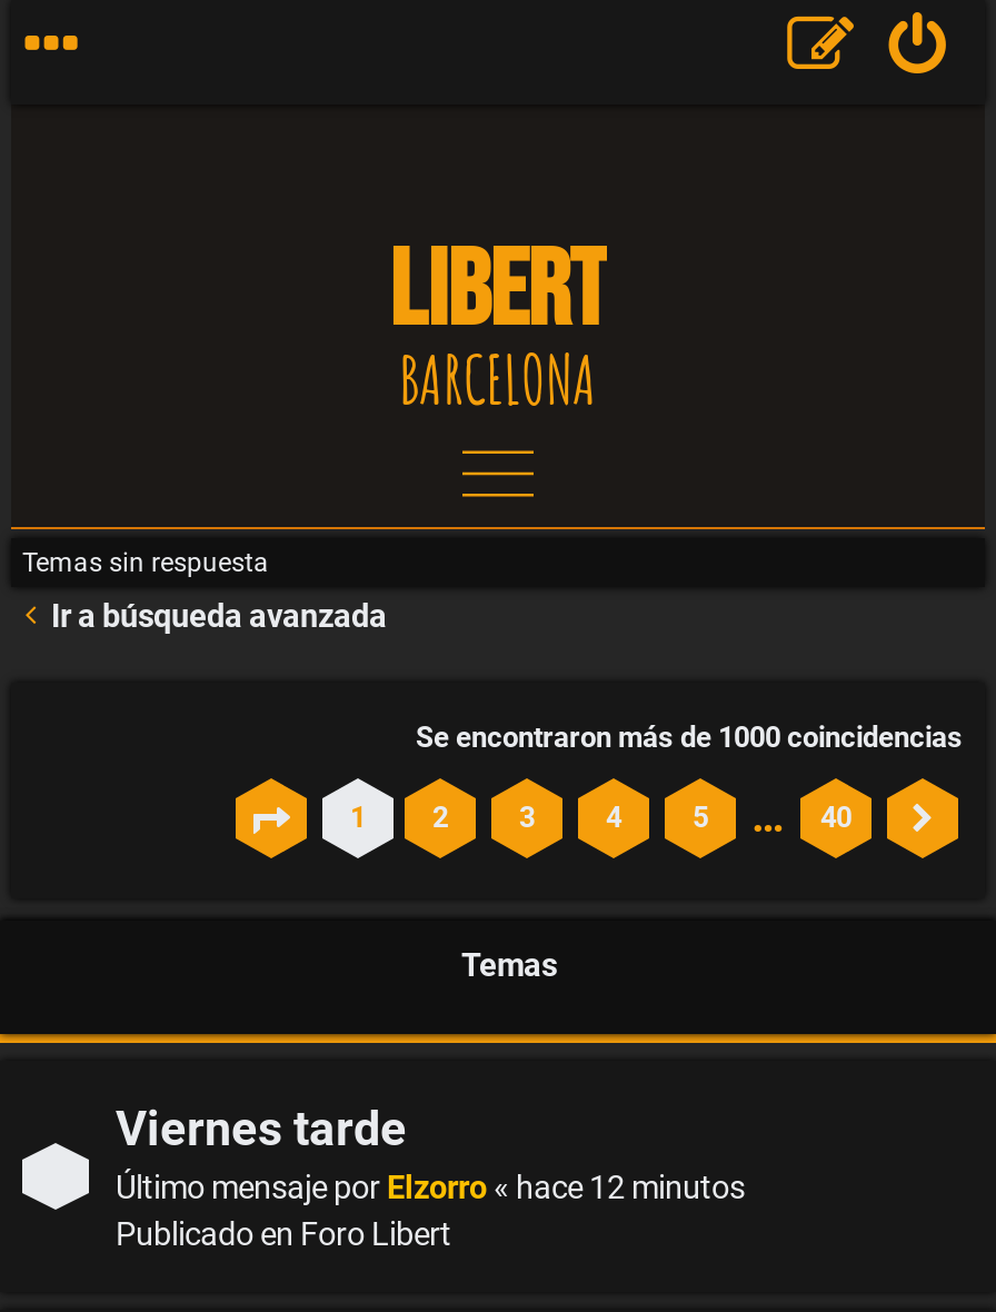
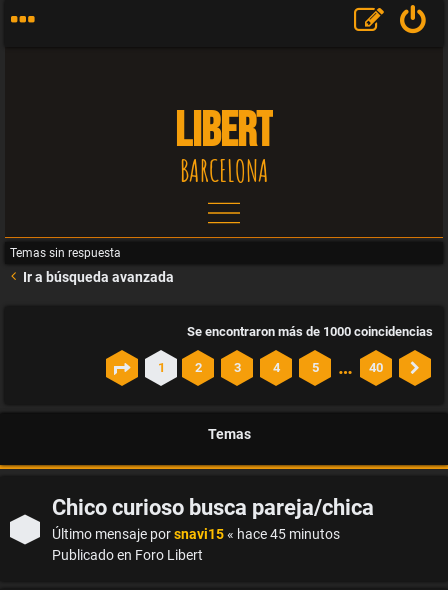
[116,1101,745,1207] Viernes tarde | Último mensaje por Elzorro «hace 12 minutos -> [52,495,374,543] Chico curioso busca pareja/chica | Último mensaje por snavi15 «hace 45 minutos

